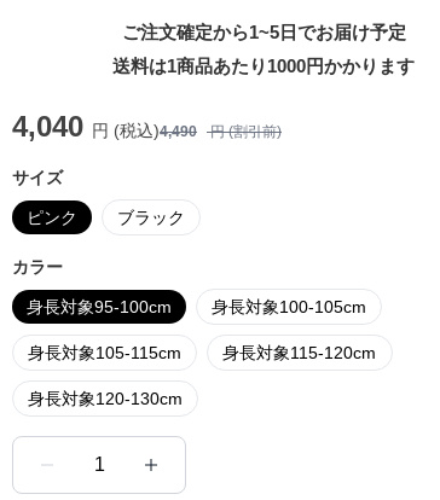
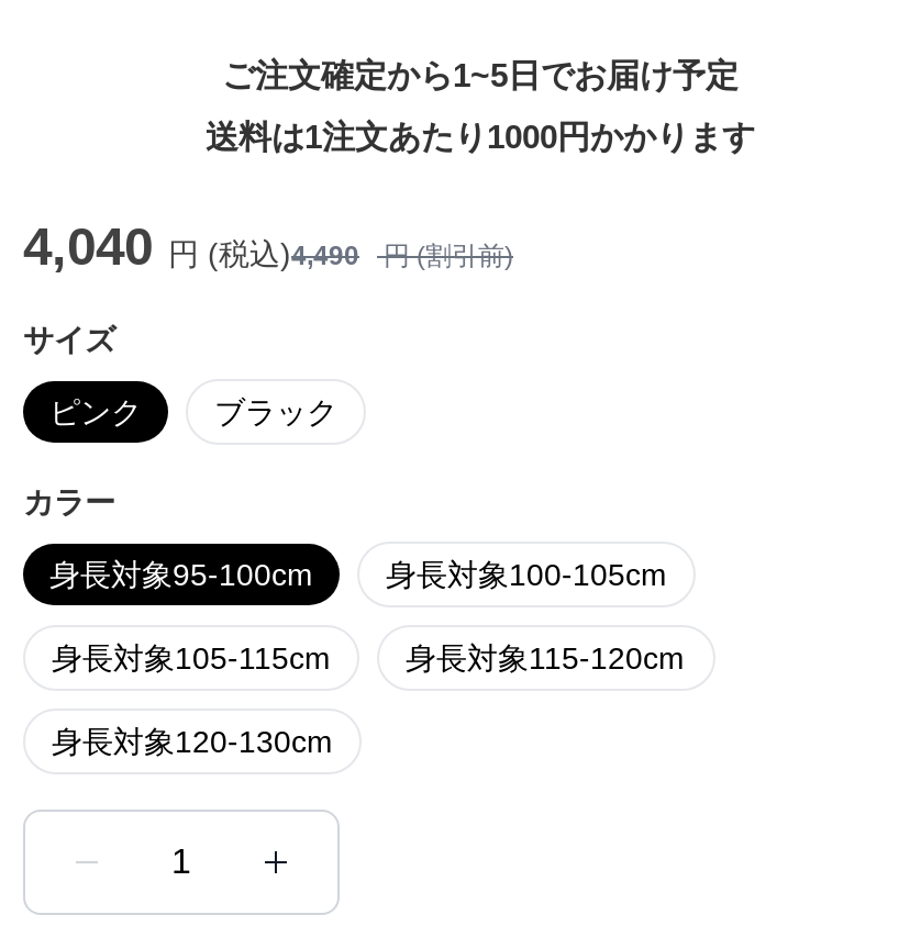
[112,56,415,77] 送料は1商品あたり1000円かかります -> [206,118,755,156] 送料は1注文あたり1000円かかります

